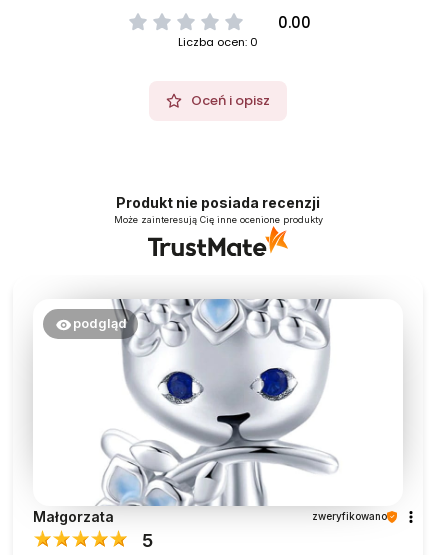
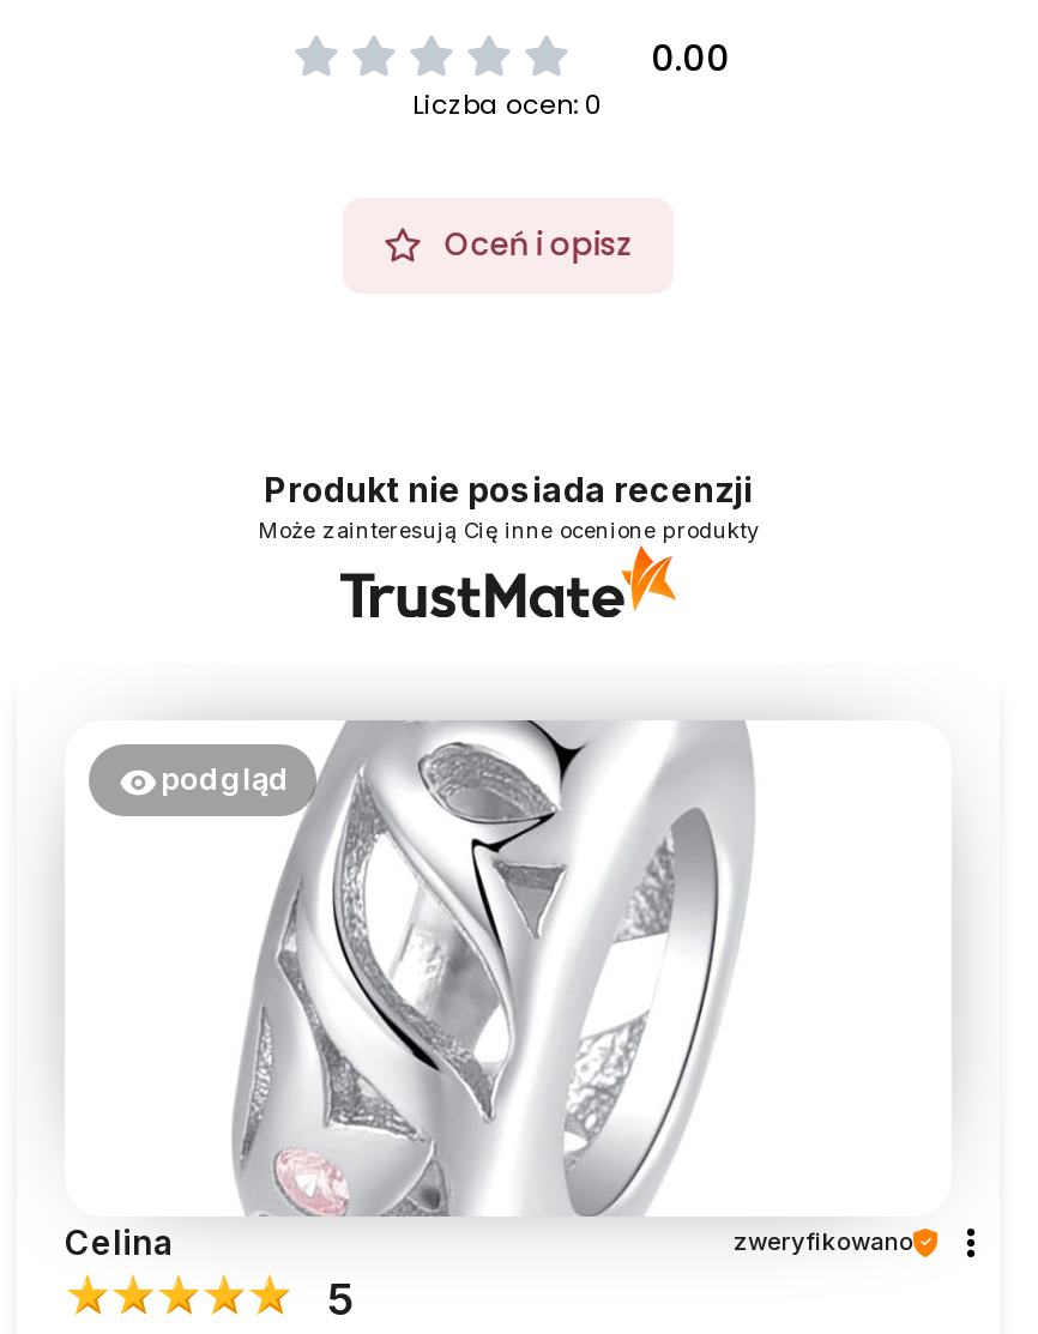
[33,298,339,525] [image] | Małgorzata -> [65,718,796,1263] [image] | Celina

